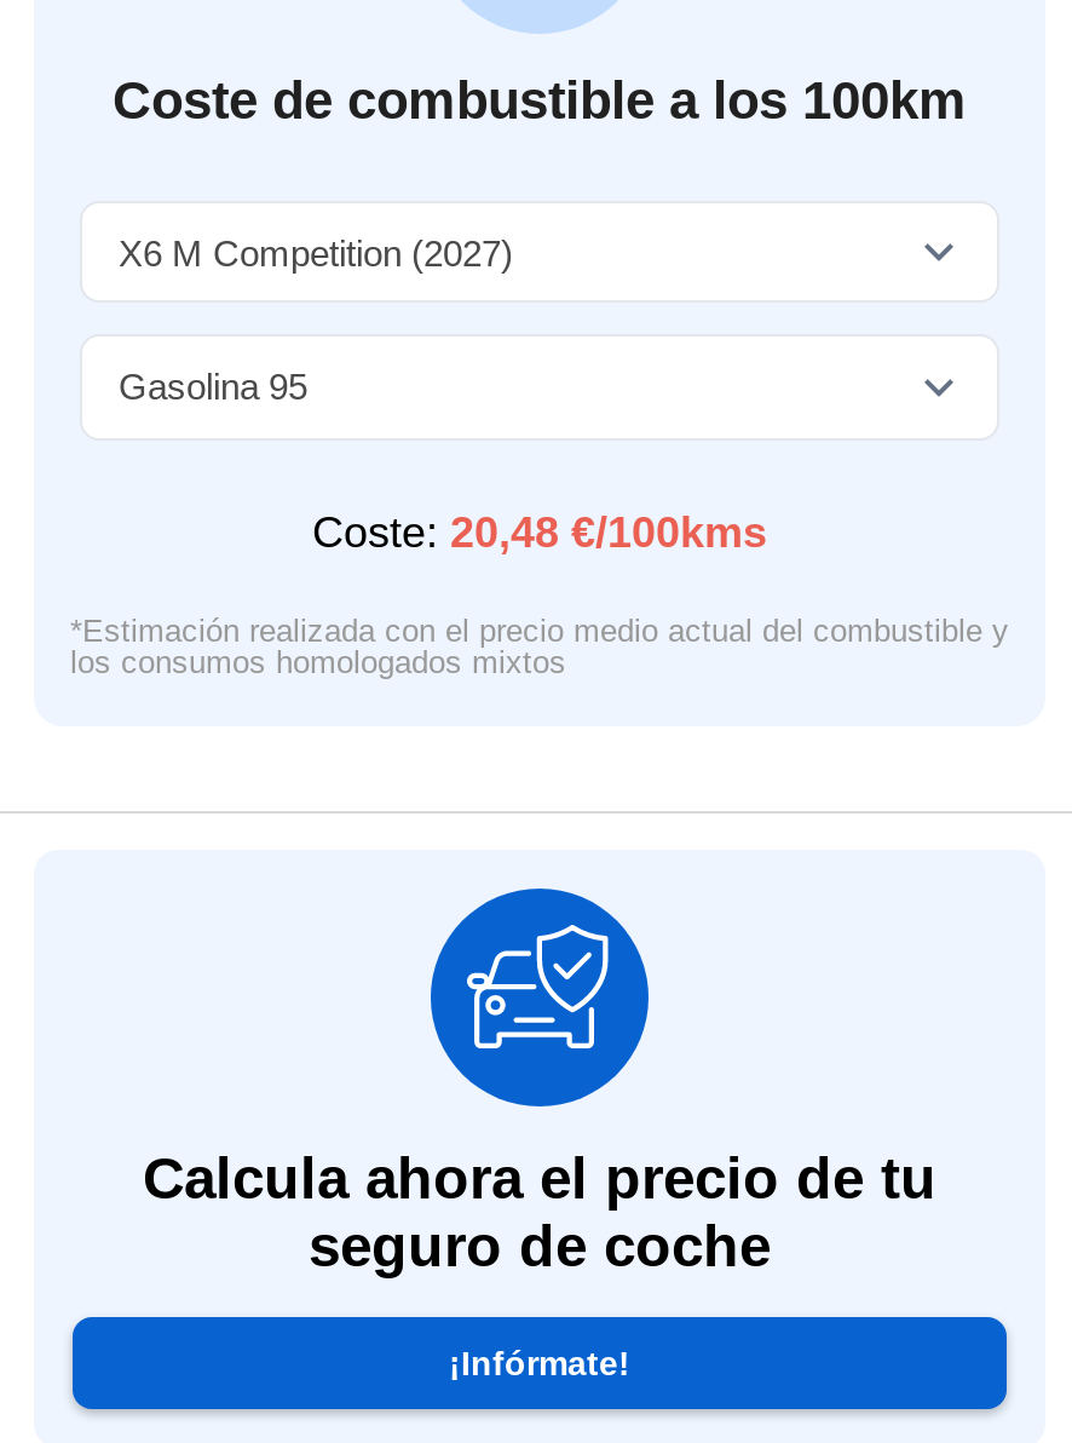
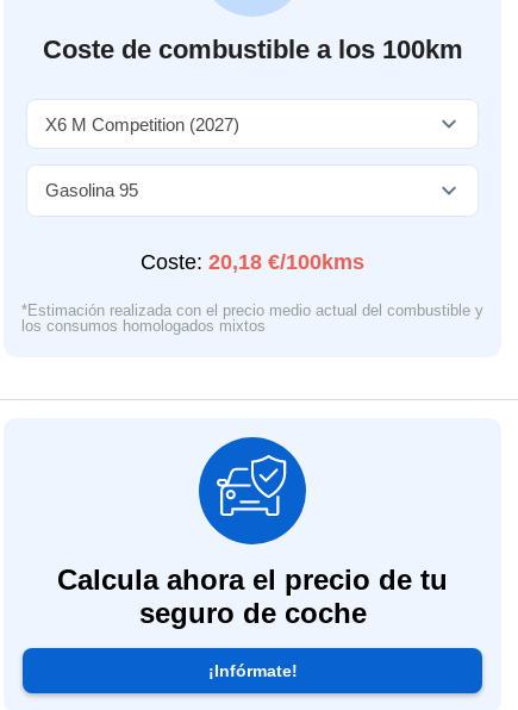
[312,508,767,556] Coste: 20,48 €/100kms -> [141,250,364,274] Coste: 20,18 €/100kms

